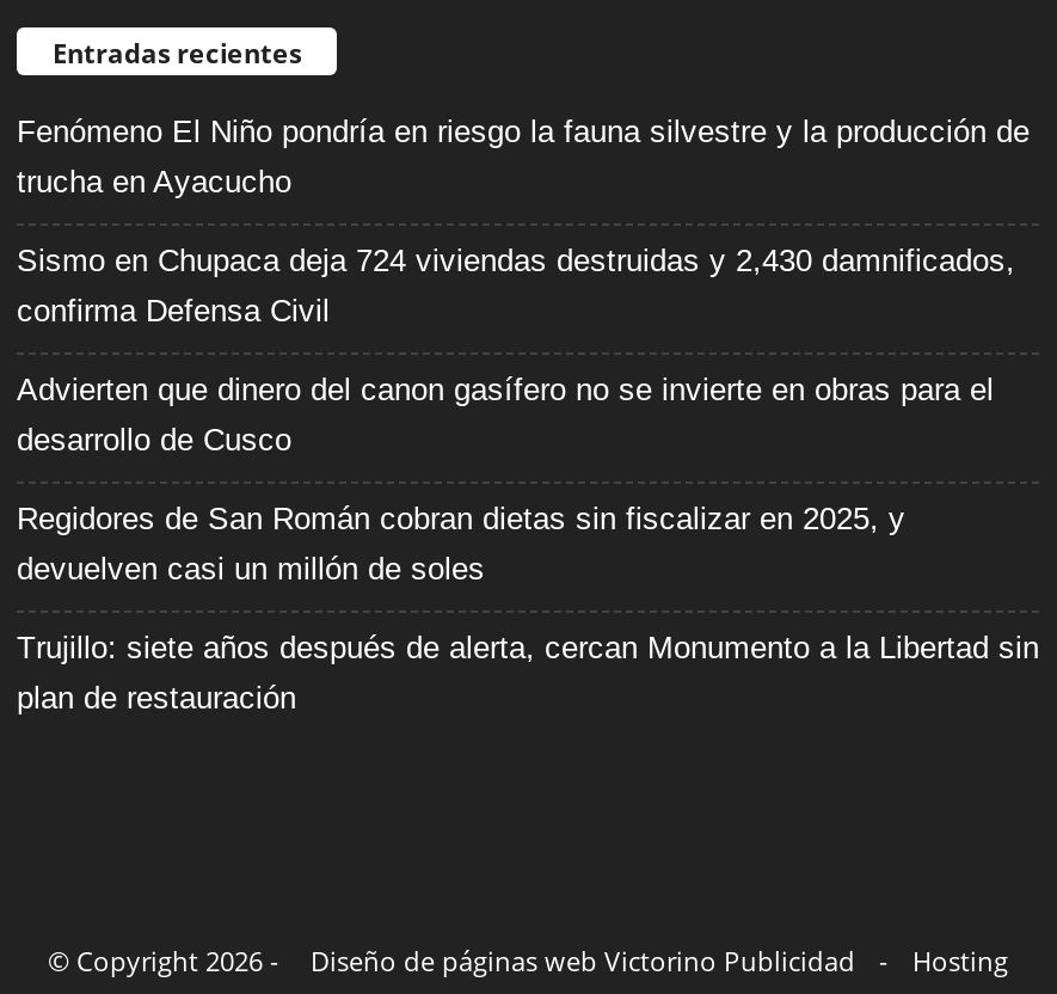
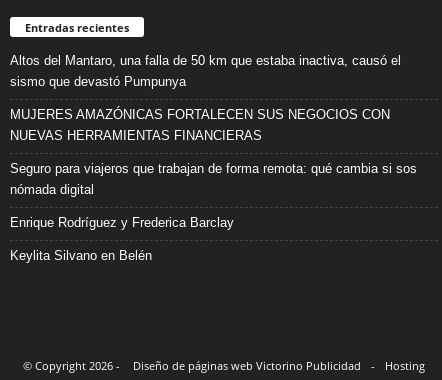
[17,115,1030,201] Fenómeno El Niño pondría en riesgo la fauna silvestre y la producción de | trucha en Ayacucho -> [10,53,401,89] Altos del Mantaro, una falla de 50 km que estaba inactiva, causó el | sismo que devastó Pumpunya
[17,244,1015,330] Sismo en Chupaca deja 724 viviendas destruidas y 2,430 damnificados, | confirma Defensa Civil -> [10,107,390,143] MUJERES AMAZÓNICAS FORTALECEN SUS NEGOCIOS CON | NUEVAS HERRAMIENTAS FINANCIERAS
[17,373,994,459] Advierten que dinero del canon gasífero no se invierte en obras para el | desarrollo de Cusco -> [10,161,417,197] Seguro para viajeros que trabajan de forma remota: qué cambia si sos | nómada digital
[17,502,905,588] Regidores de San Román cobran dietas sin fiscalizar en 2025, y | devuelven casi un millón de soles -> [10,215,234,230] Enrique Rodríguez y Frederica Barclay
[17,631,1039,717] Trujillo: siete años después de alerta, cercan Monumento a la Libertad sin | plan de restauración -> [10,248,152,263] Keylita Silvano en Belén

